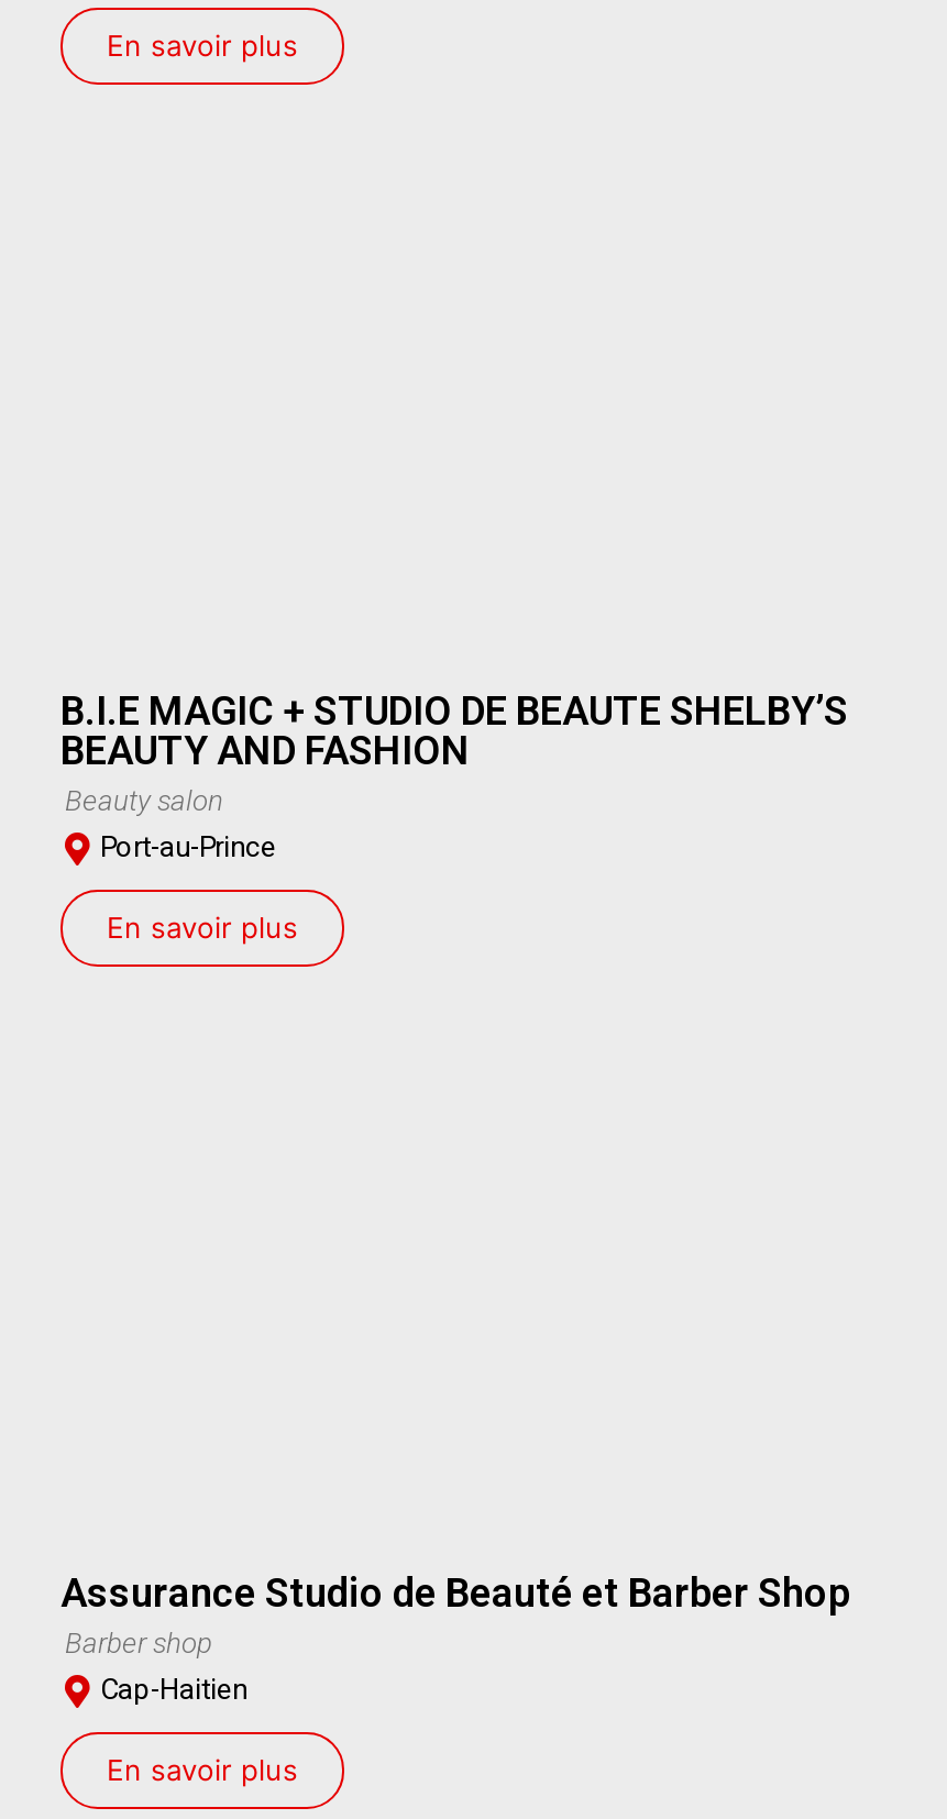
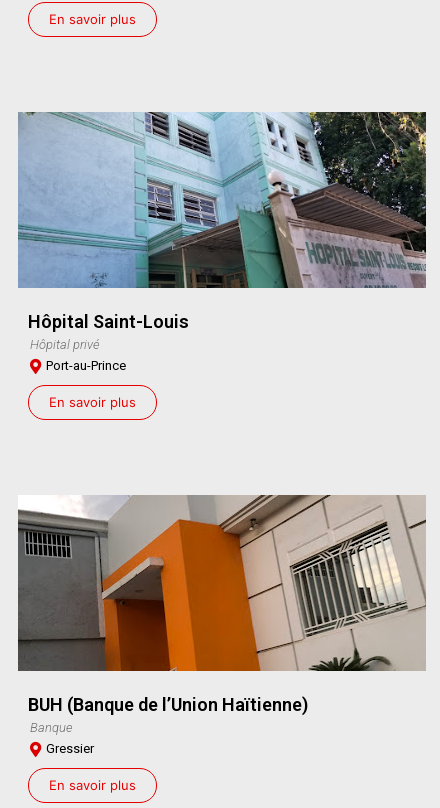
none -> [17,111,427,289] [image]
[60,686,848,816] B.I.E MAGIC + STUDIO DE BEAUTE SHELBY’S | BEAUTY AND FASHION | Beauty salon -> [28,310,189,351] Hôpital Saint-Louis | Hôpital privé
none -> [17,494,427,672] [image]
[60,1568,850,1705] Assurance Studio de Beauté et Barber Shop | Barber shop | Cap-Haitien -> [28,693,308,755] BUH (Banque de l’Union Haïtienne) | Banque | Gressier

